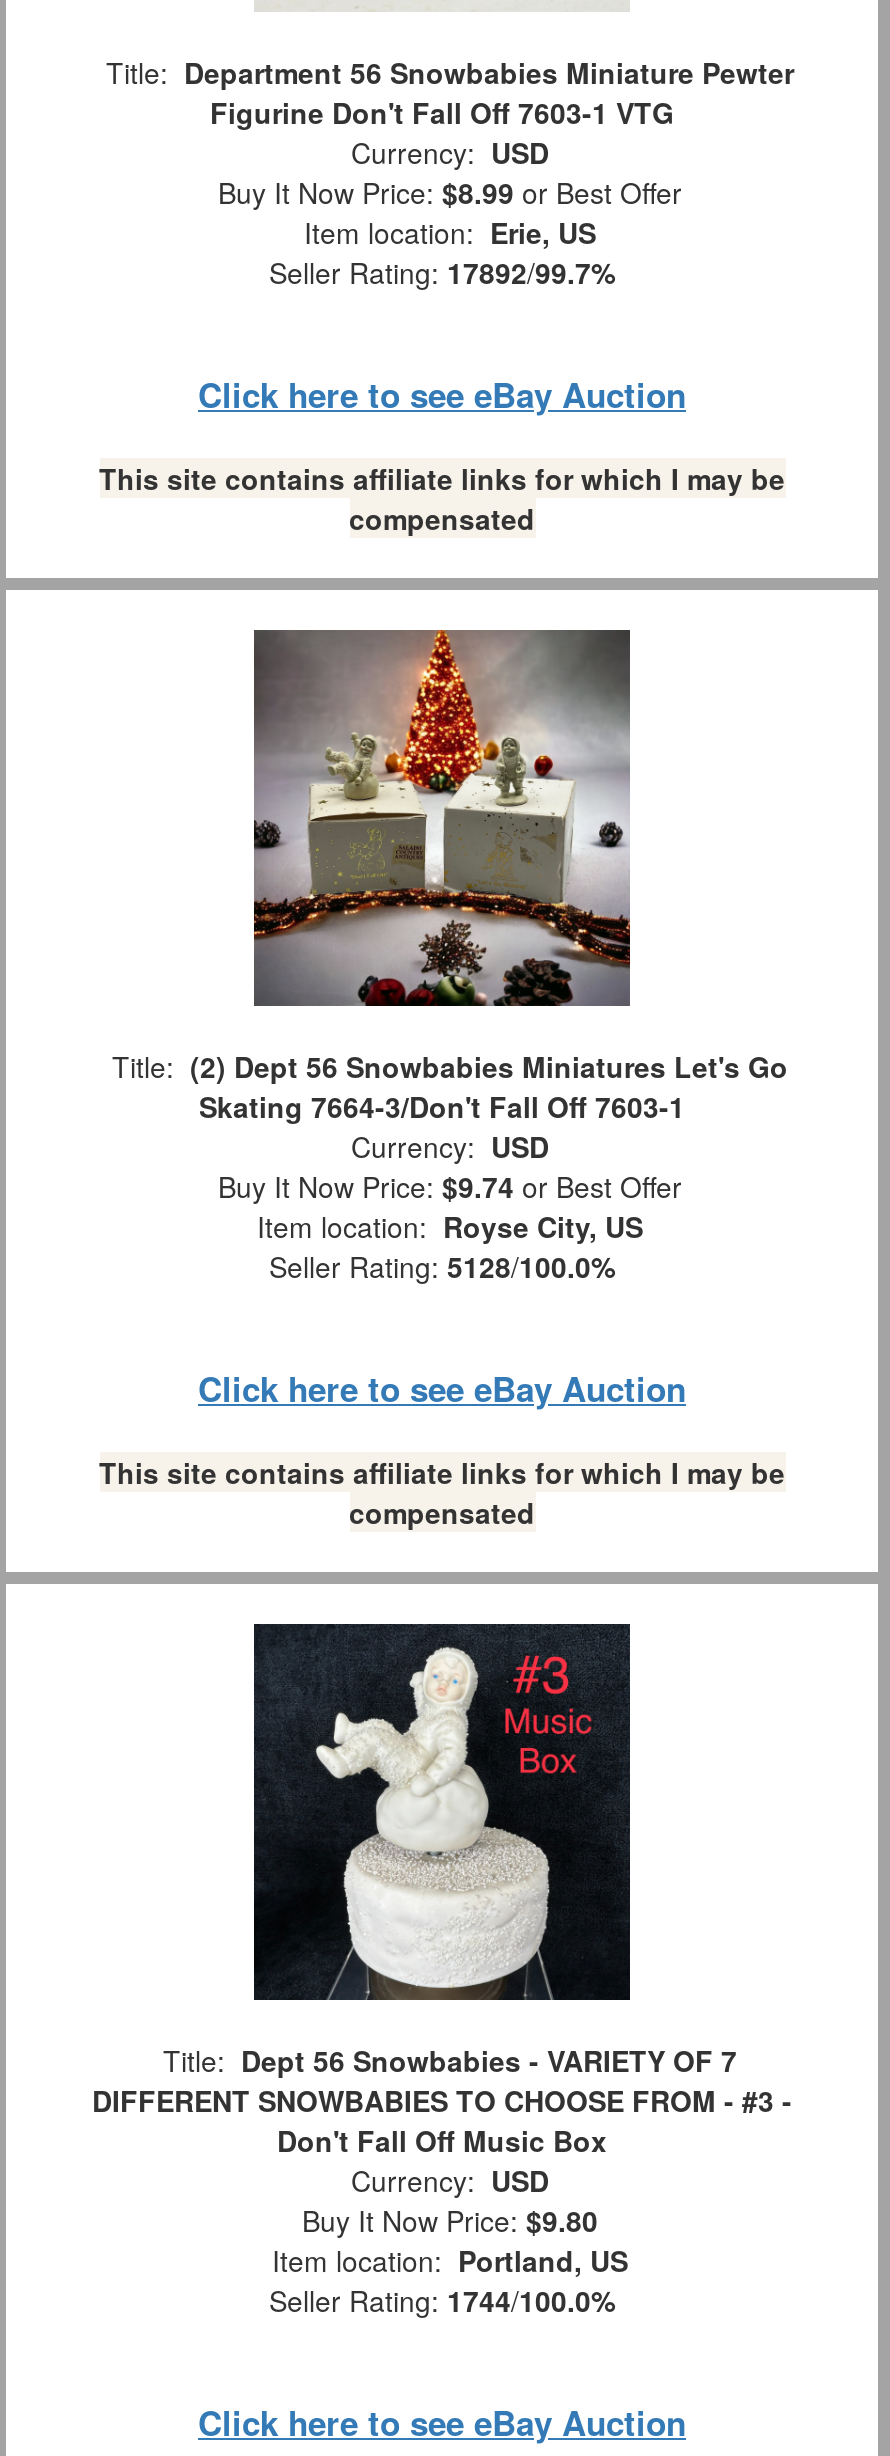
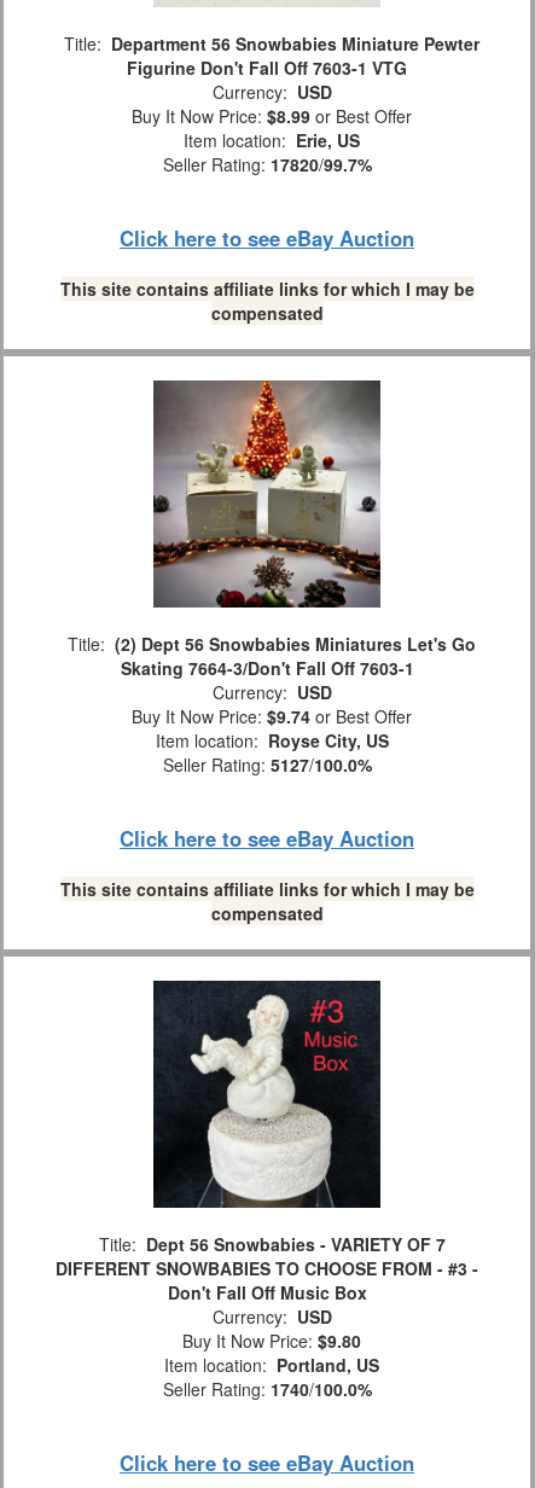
[269,251,615,291] Seller Rating: 17892/99.7% -> [162,152,371,176] Seller Rating: 17820/99.7%
[269,1245,615,1285] Seller Rating: 5128/100.0% -> [162,752,371,776] Seller Rating: 5127/100.0%
[269,2279,615,2319] Seller Rating: 1744/100.0% -> [162,1376,371,1401] Seller Rating: 1740/100.0%

